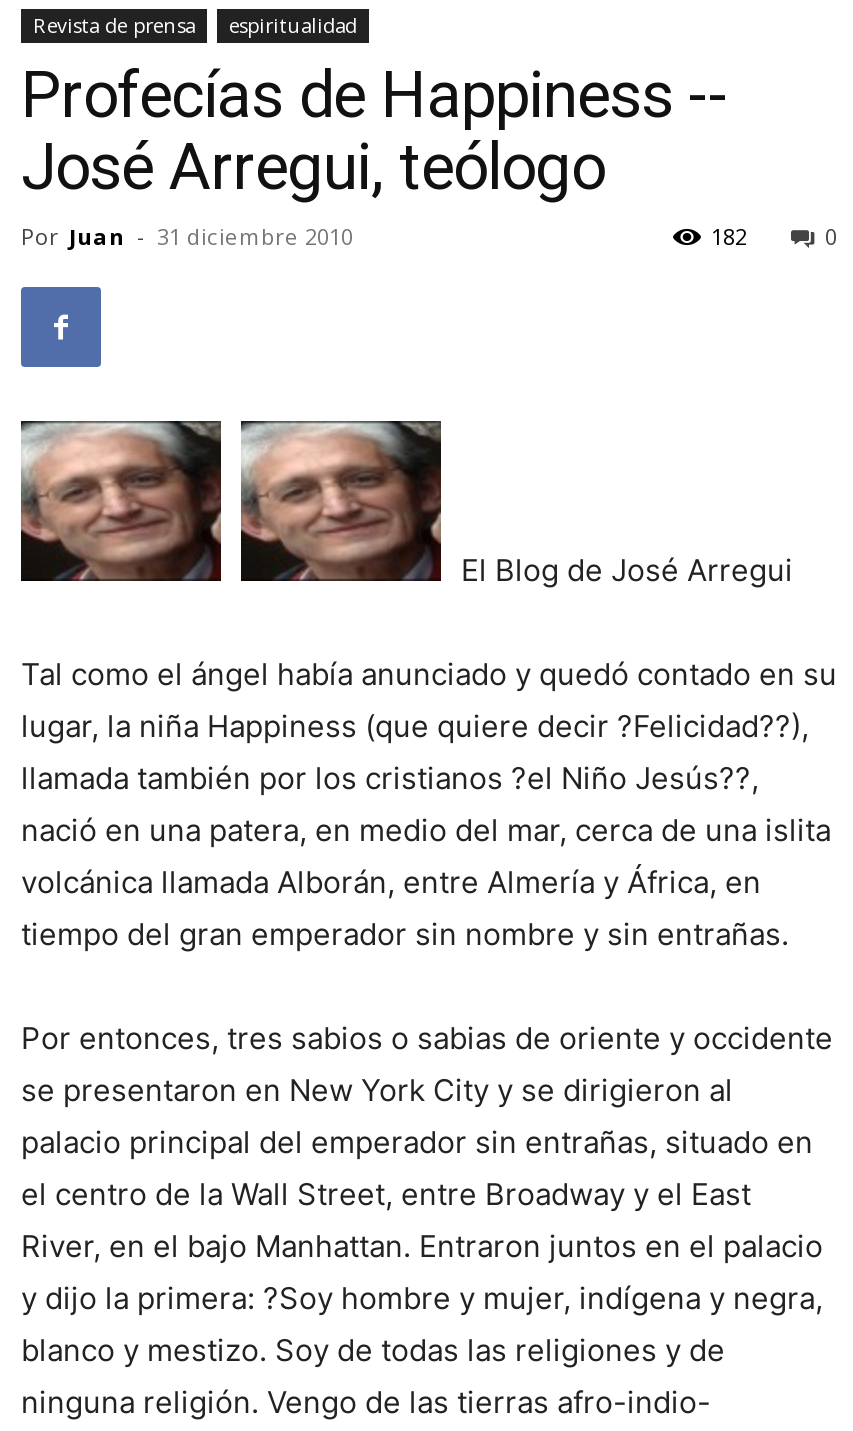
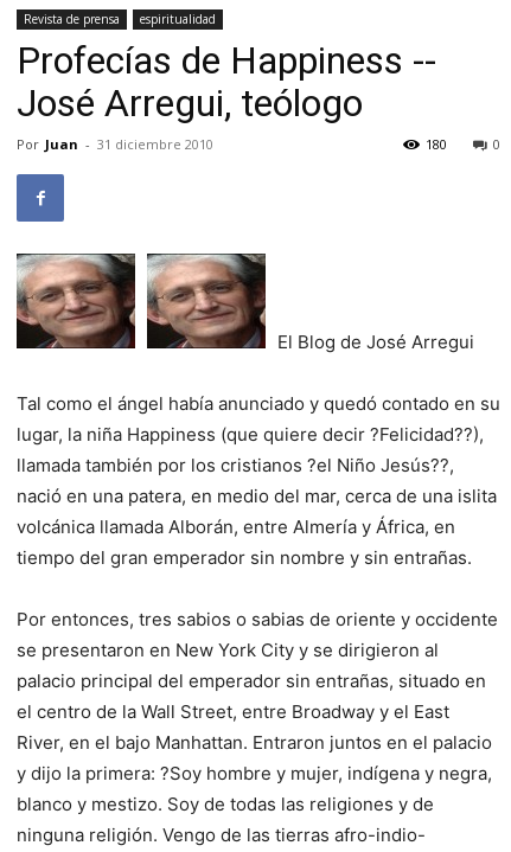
[711,222,747,252] 182 -> [426,136,447,153] 180

